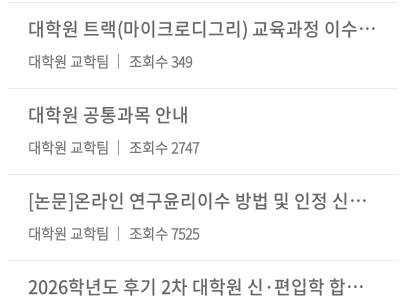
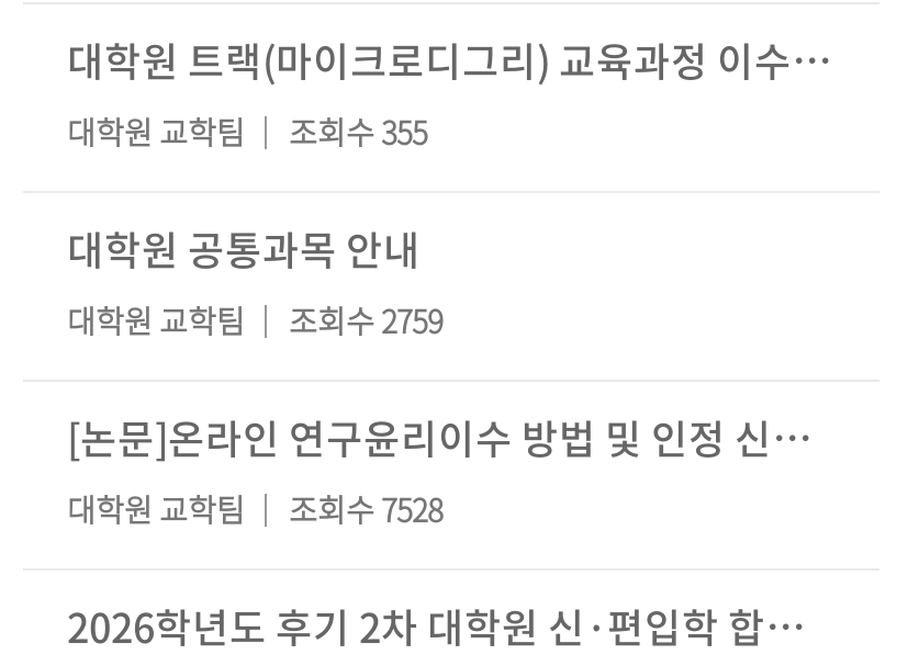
[28,51,192,71] 대학원 교학팀 조회수 349 -> [67,110,427,153] 대학원 교학팀 조회수 355
[28,137,199,157] 대학원 교학팀 조회수 2747 -> [67,298,442,342] 대학원 교학팀 조회수 2759
[28,223,199,243] 대학원 교학팀 조회수 7525 -> [67,487,442,531] 대학원 교학팀 조회수 7528

